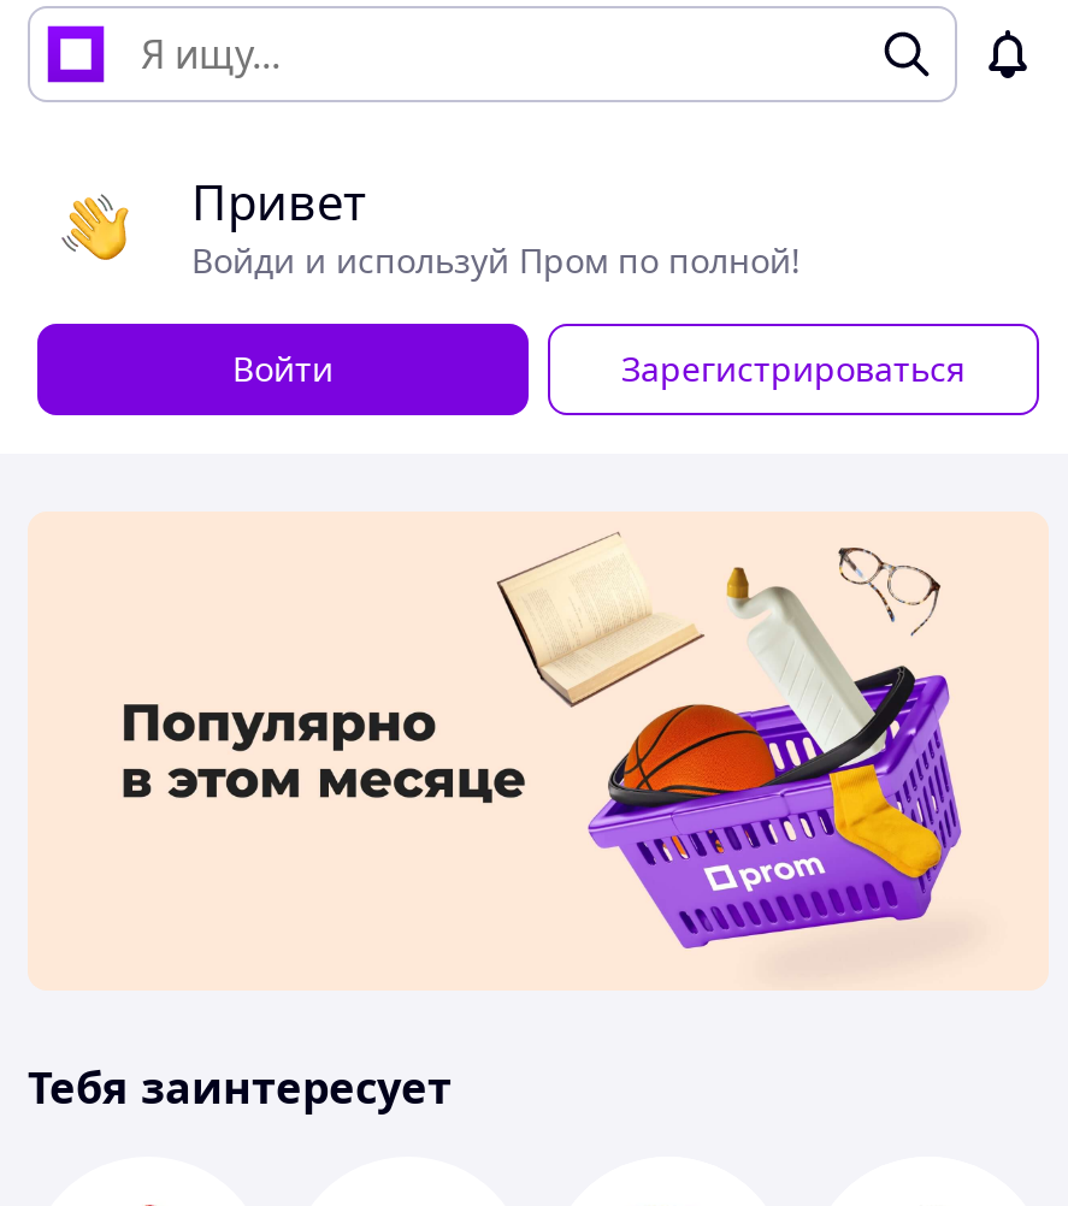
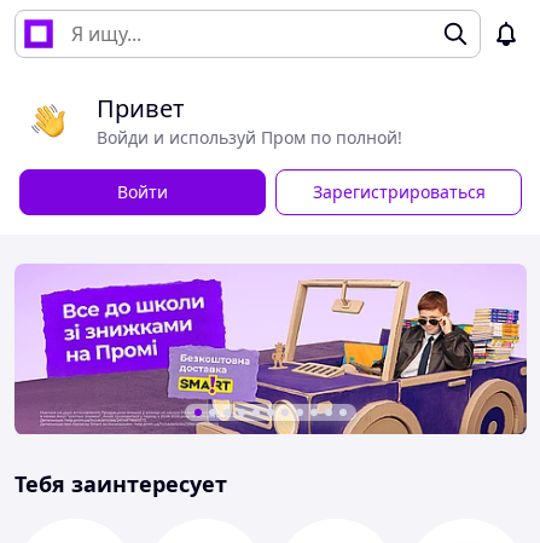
[30,514,1046,988] [image] -> [13,264,528,435] [image]

